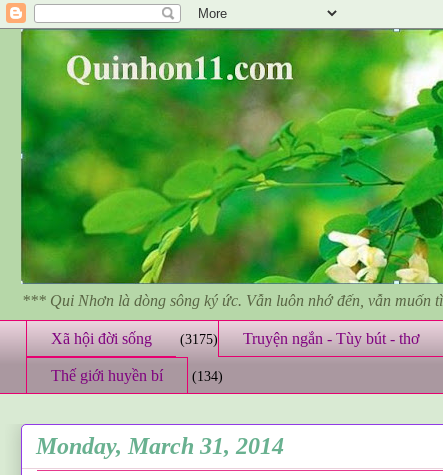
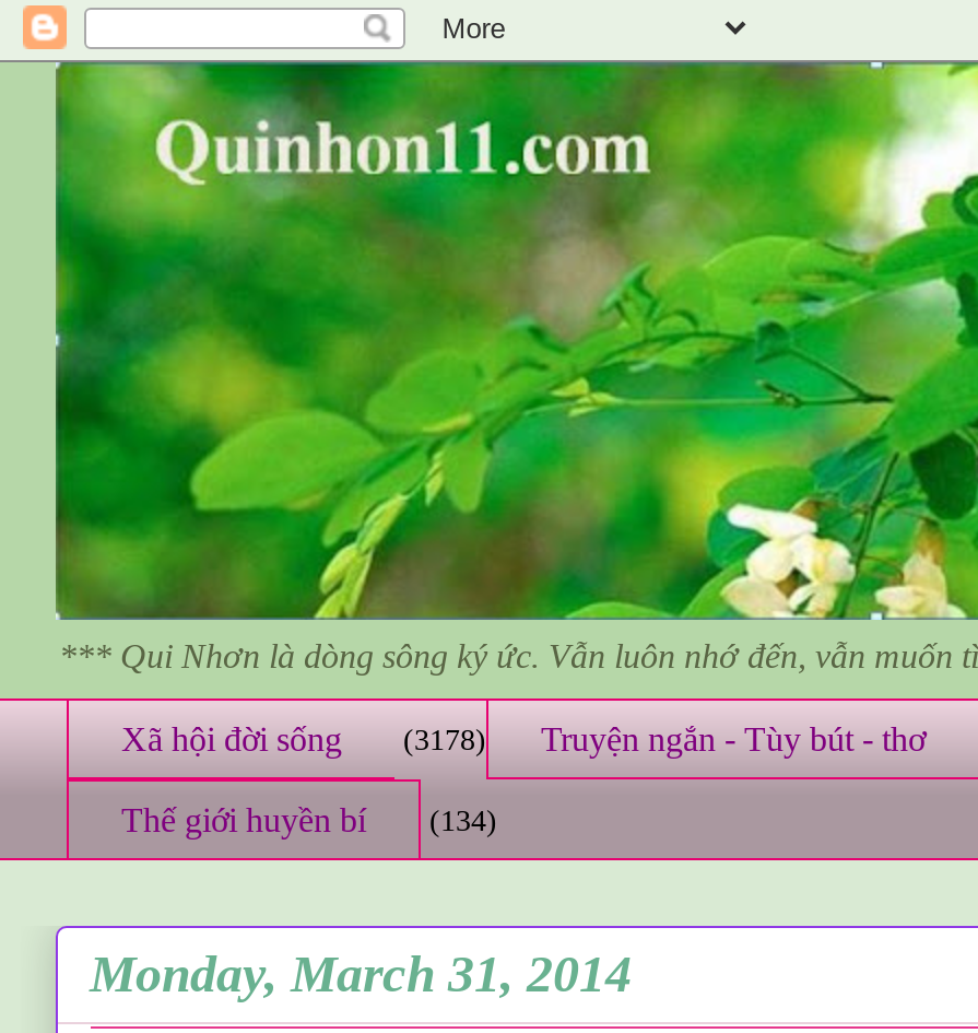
[51,330,419,347] Xã hội đời sống (3175) Truyện ngắn - Tùy bút - thơ -> [121,719,926,757] Xã hội đời sống (3178) Truyện ngắn - Tùy bút - thơ

